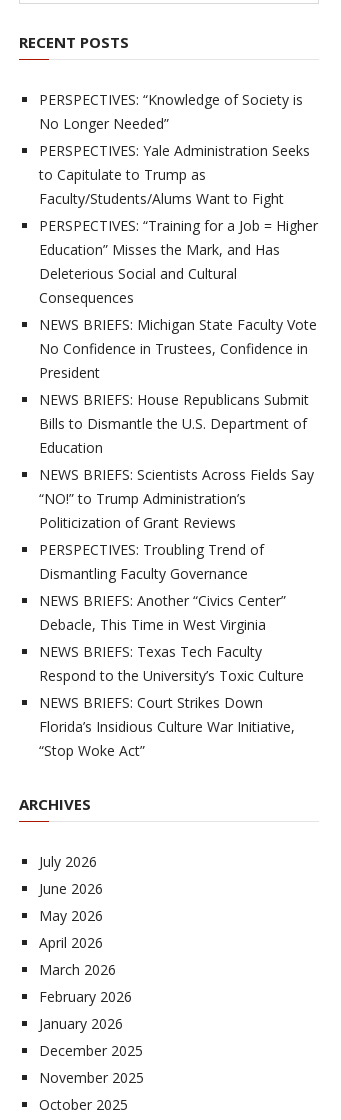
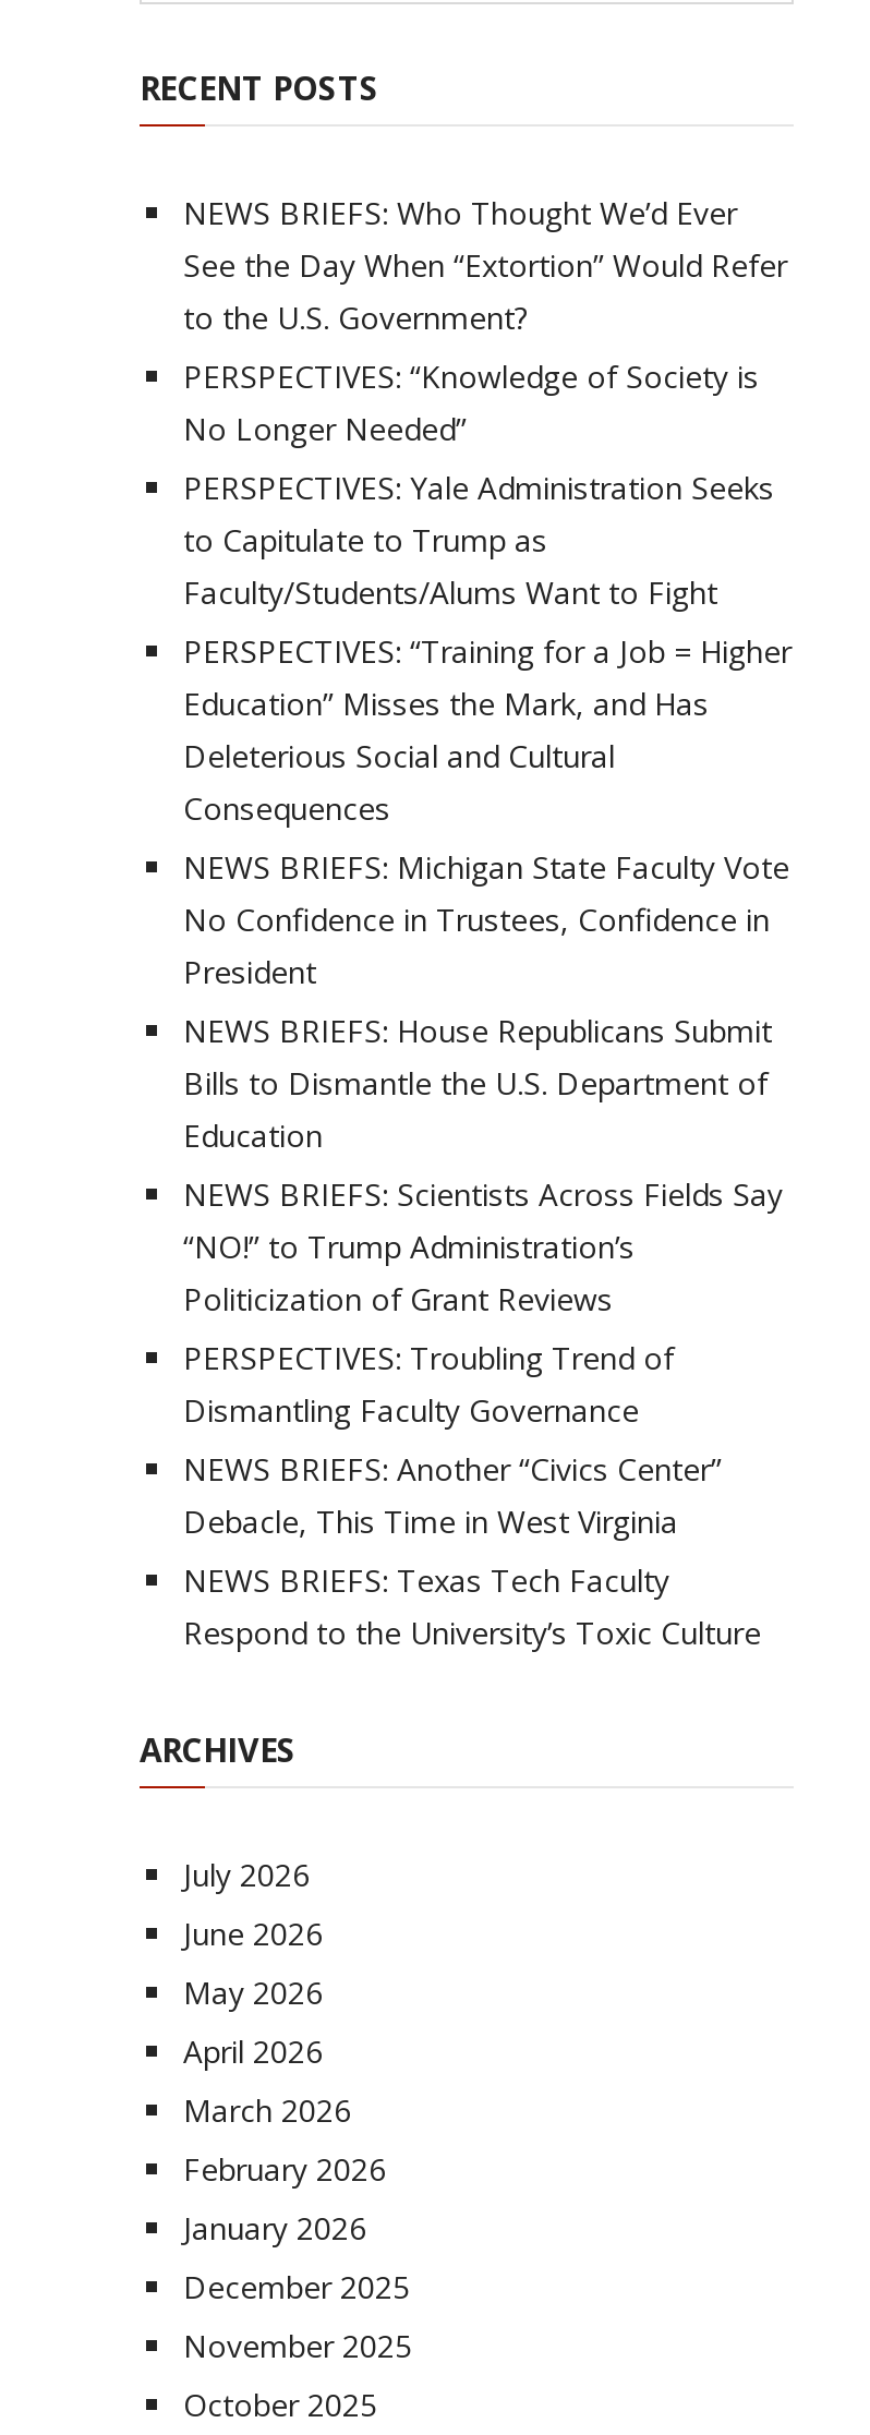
none -> [183,192,787,338] NEWS BRIEFS: Who Thought We’d Ever | See the Day When “Extortion” Would Refer | to the U.S. Government?
moved [39,90,318,685] -> [183,356,792,1653]: PERSPECTIVES: “Knowledge of Society is | No Longer Needed” | PERSPECTIVES: Yale Administration Seeks | ... | NEWS BRIEFS: Texas Tech Faculty | Respond to the University’s Toxic Culture
[39,693,295,760] NEWS BRIEFS: Court Strikes Down | Florida’s Insidious Culture War Initiative, | “Stop Woke Act” -> none

